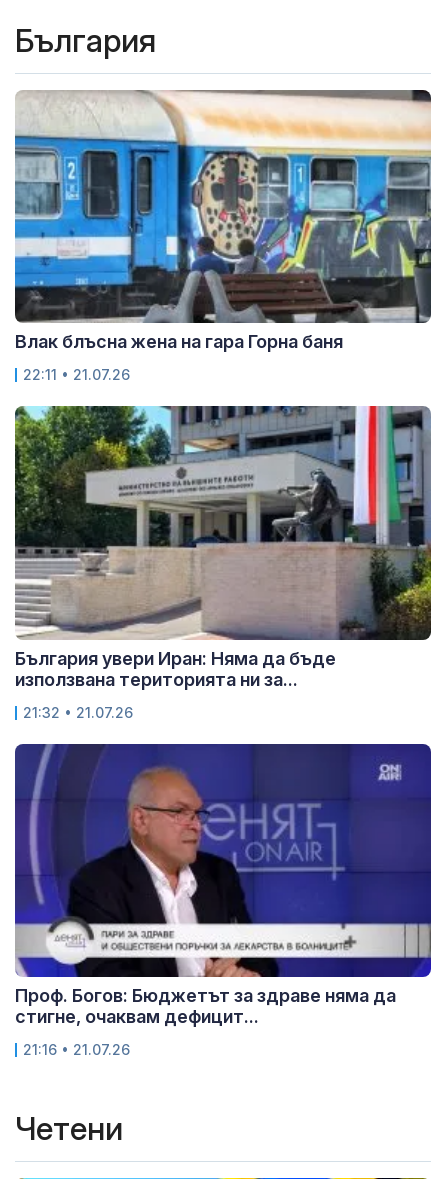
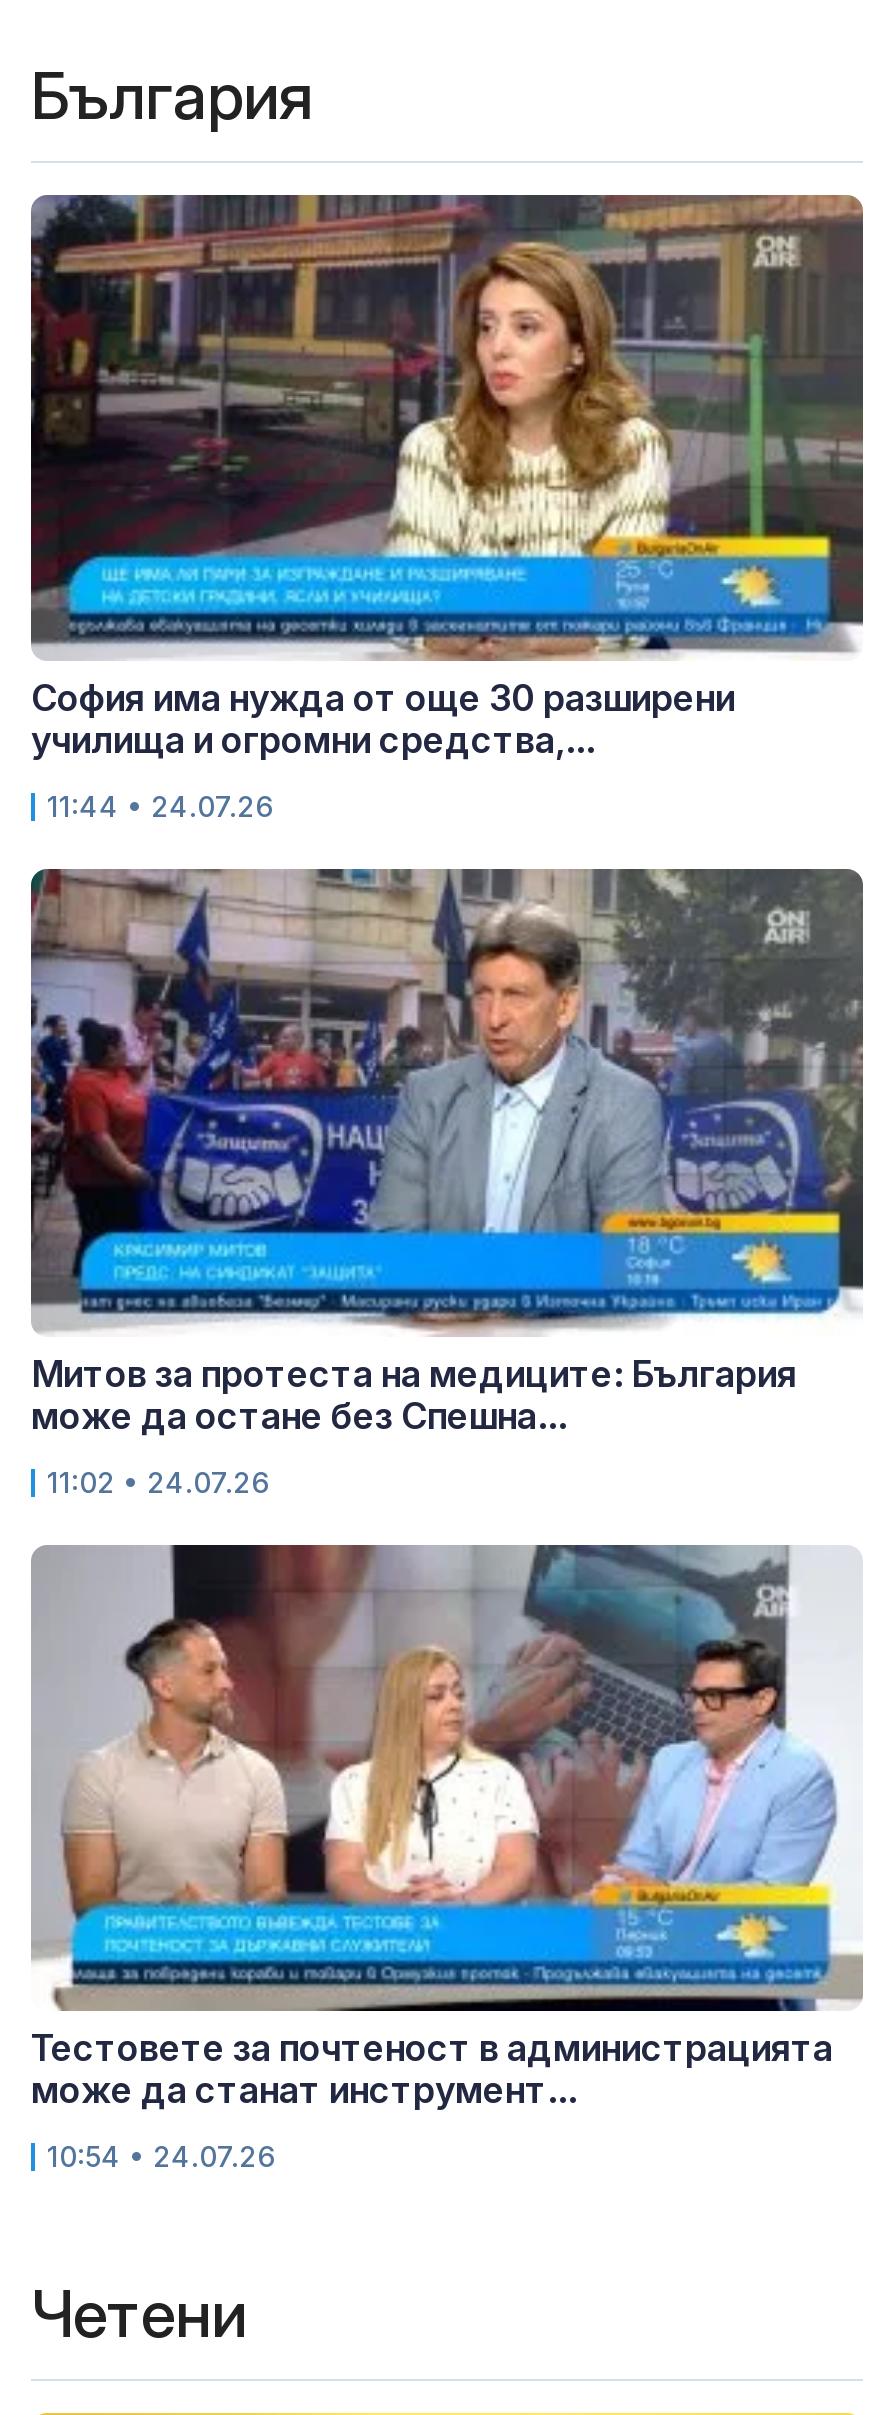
[14,89,432,352] [image] | Влак блъсна жена на гара Горна баня -> [29,193,865,762] [image] | София има нужда от още 30 разширени | училища и огромни средства,...
[23,366,130,383] 22:11 • 21.07.26 -> [47,790,273,824] 11:44 • 24.07.26
[14,405,431,689] [image] | България увери Иран: Няма да бъде | използвана територията ни за... -> [29,867,863,1436] [image] | Митов за протеста на медиците: България | може да остане без Спешна...
[23,703,133,720] 21:32 • 21.07.26 -> [47,1464,269,1498] 11:02 • 24.07.26
[15,743,432,1027] [image] | Проф. Богов: Бюджетът за здраве няма да | стигне, очаквам дефицит... -> [31,1543,863,2111] [image] | Тестовете за почтеност в администрацията | може да станат инструмент...
[23,1041,130,1058] 21:16 • 21.07.26 -> [47,2139,275,2173] 10:54 • 24.07.26

